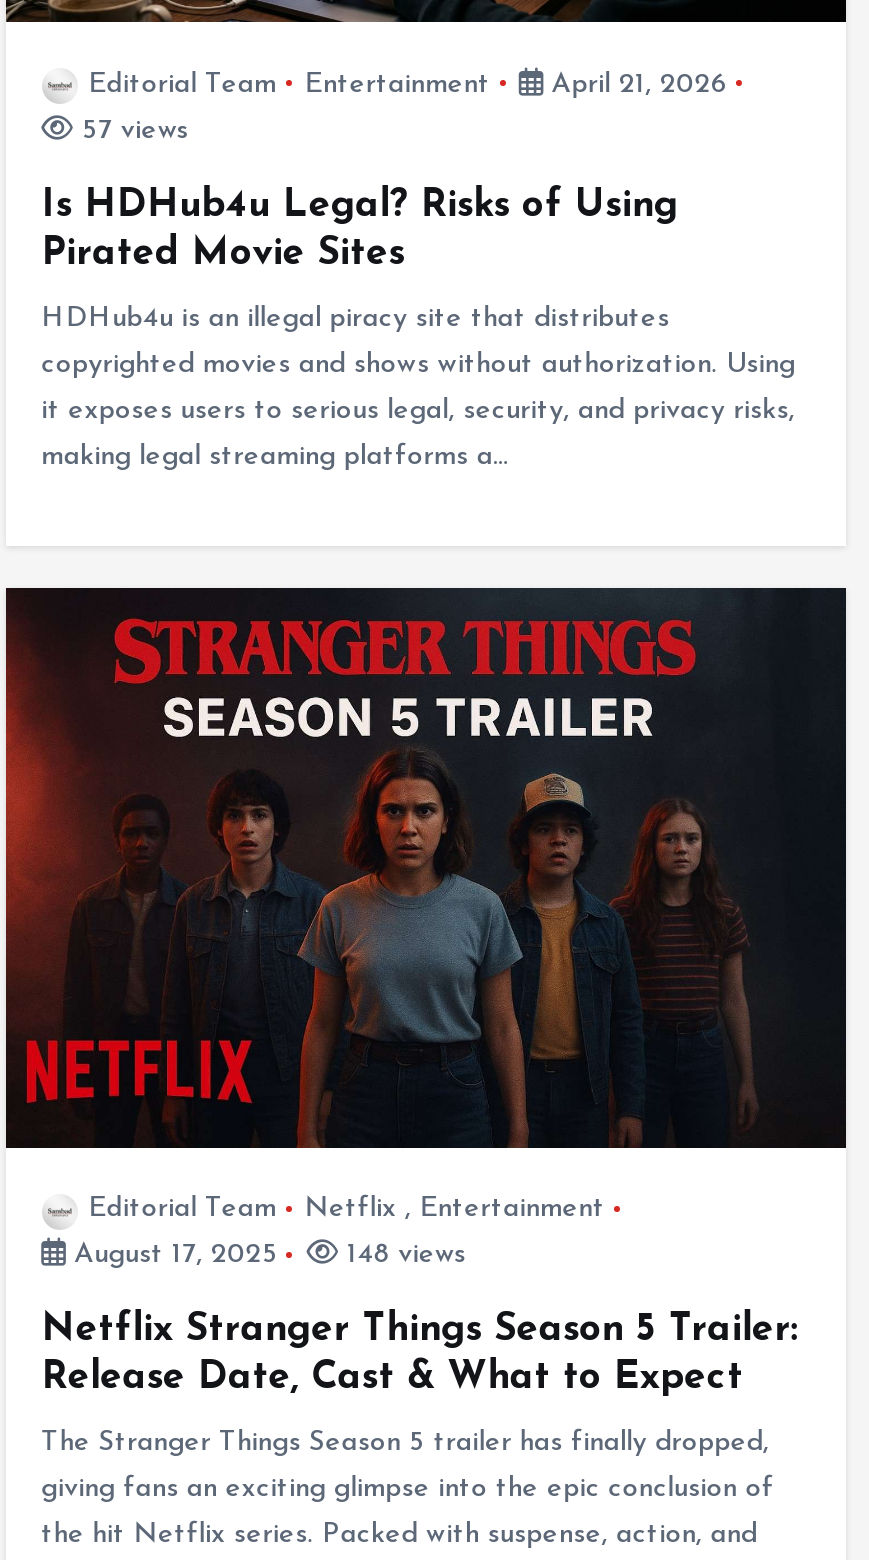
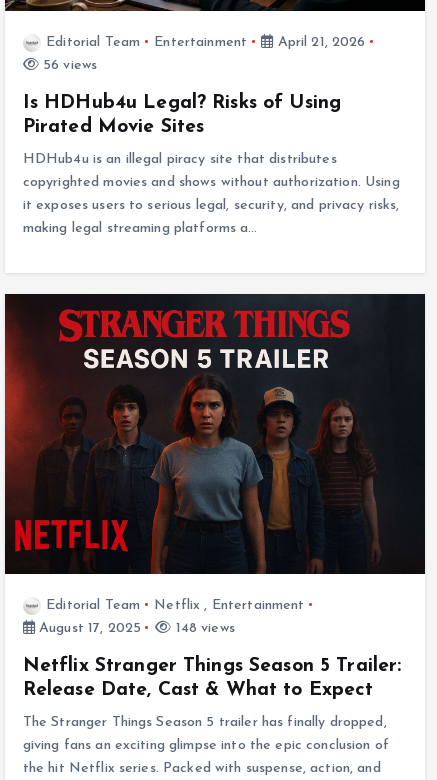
[74,115,188,145] 57 views -> [39,58,97,73] 56 views

